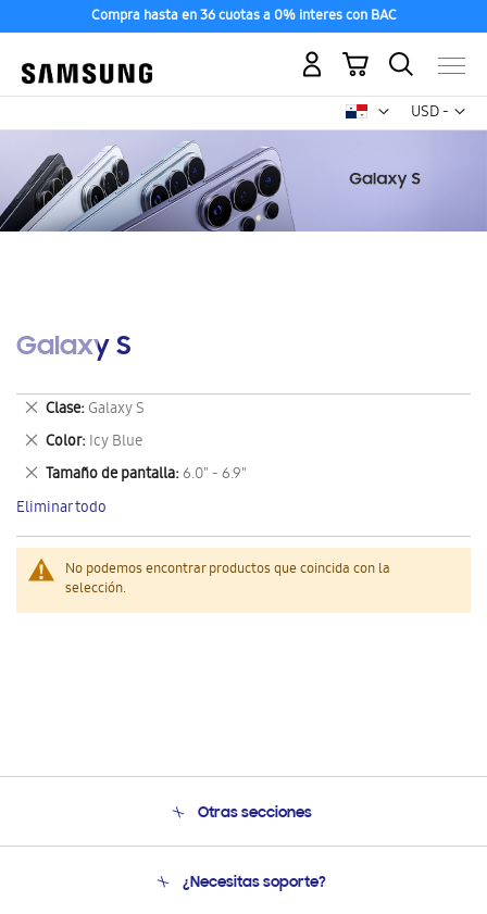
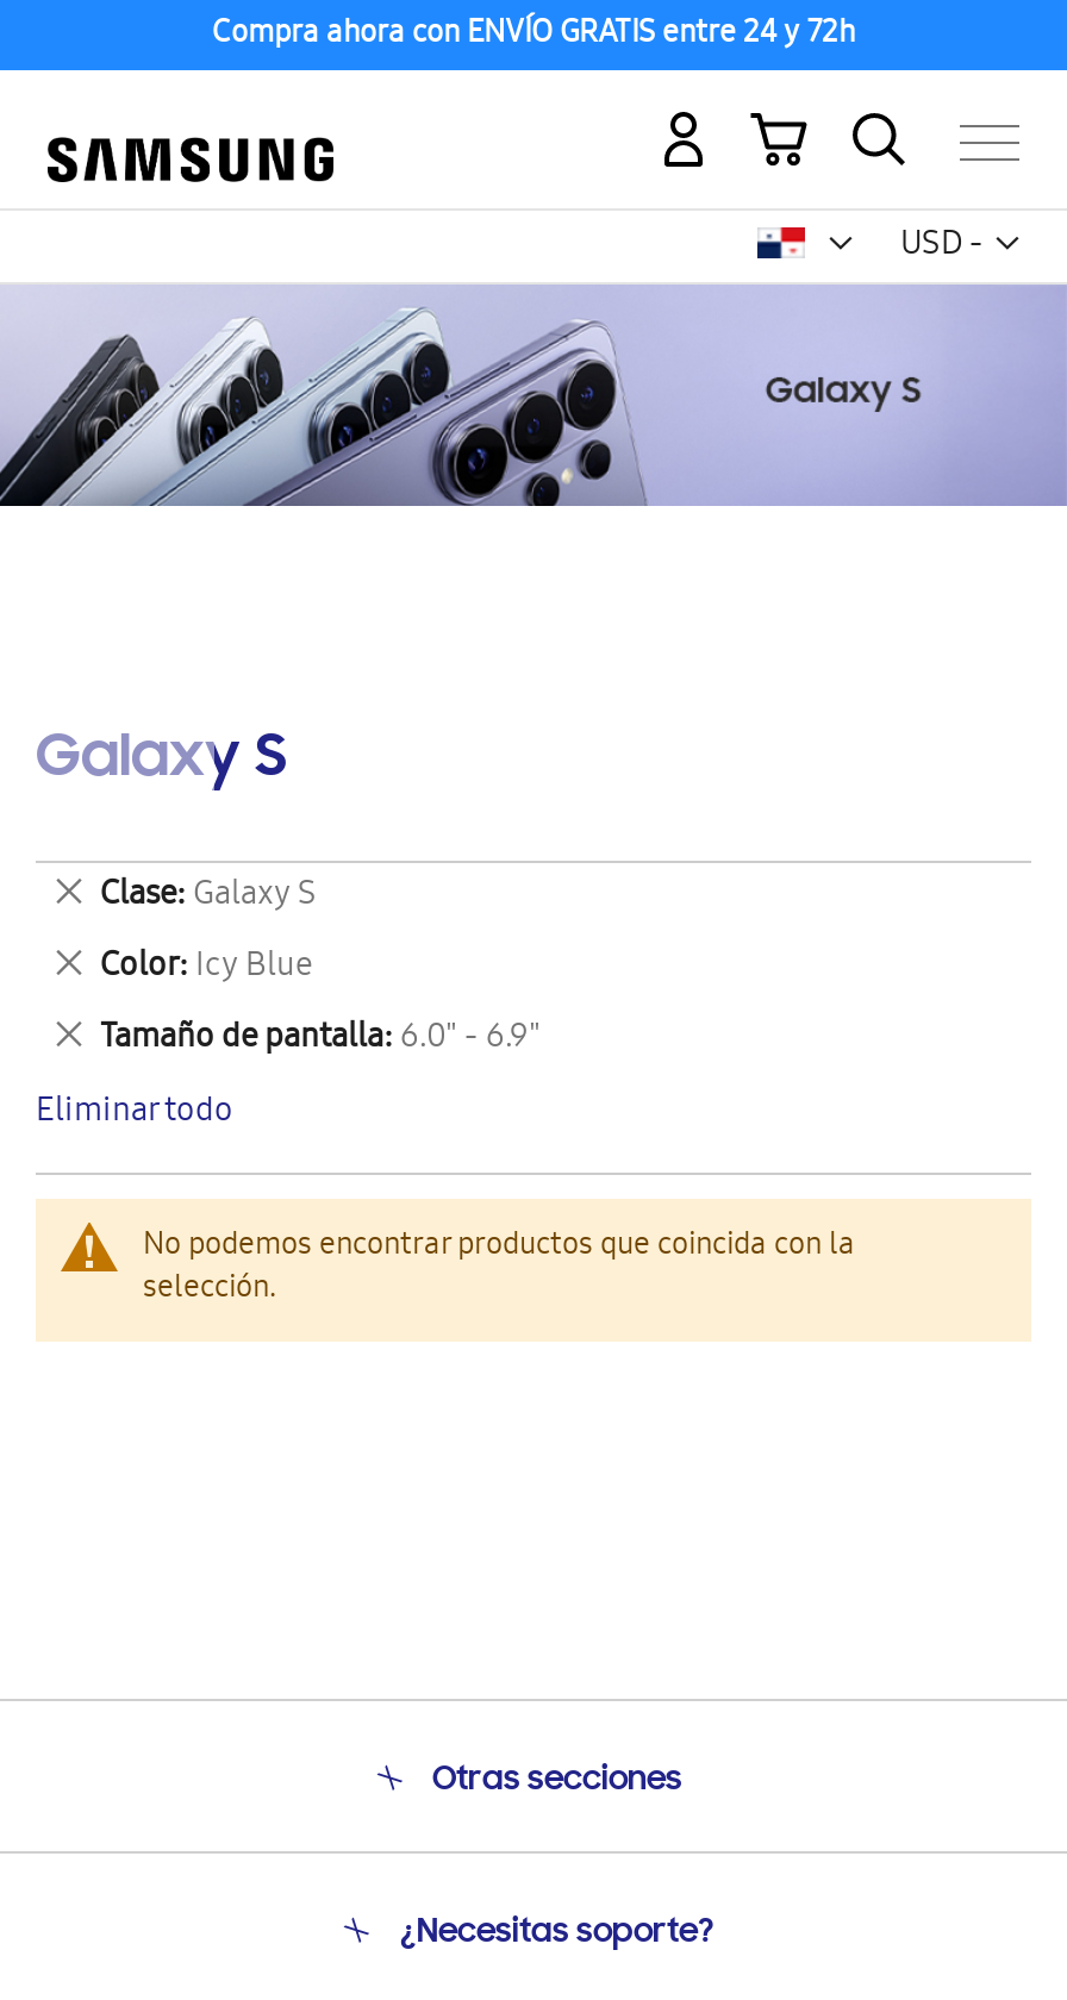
[91,5,396,28] Compra hasta en 36 cuotas a 0% interes con BAC -> [212,11,855,61] Compra ahora con ENVÍO GRATIS entre 24 y 72h

